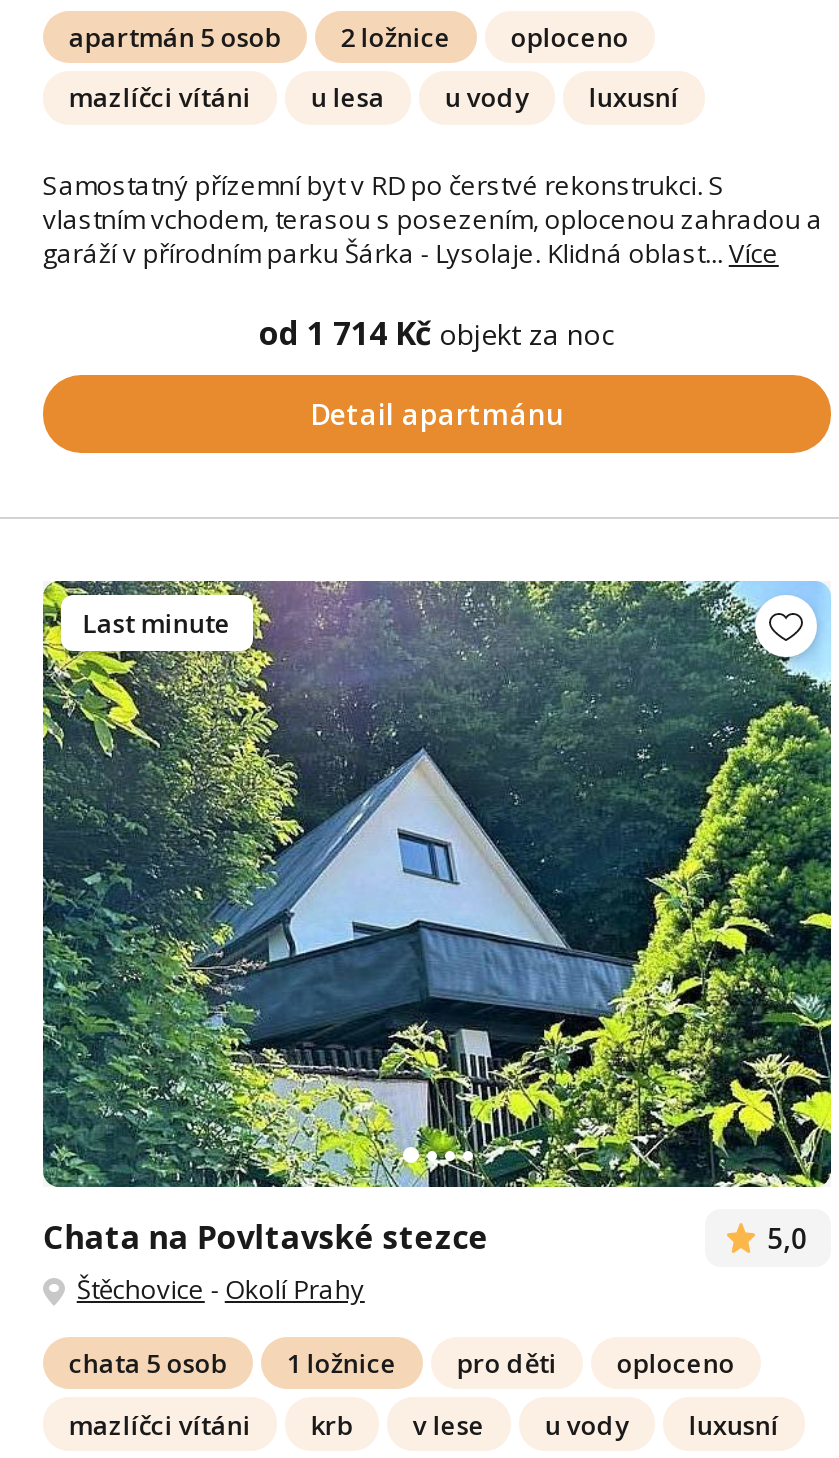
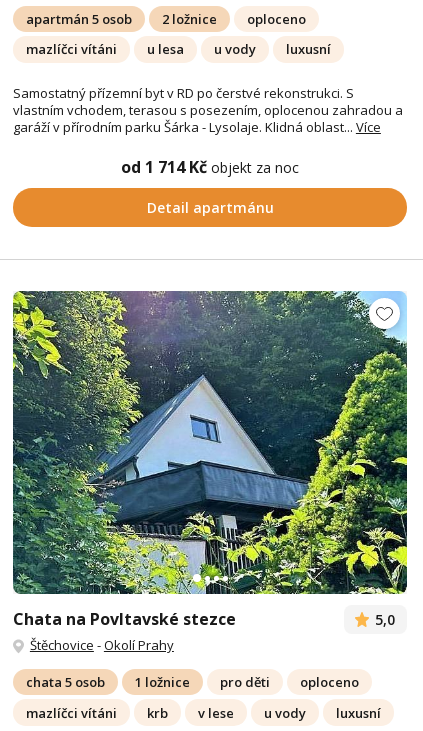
[83,604,231,640] Last minute -> none

